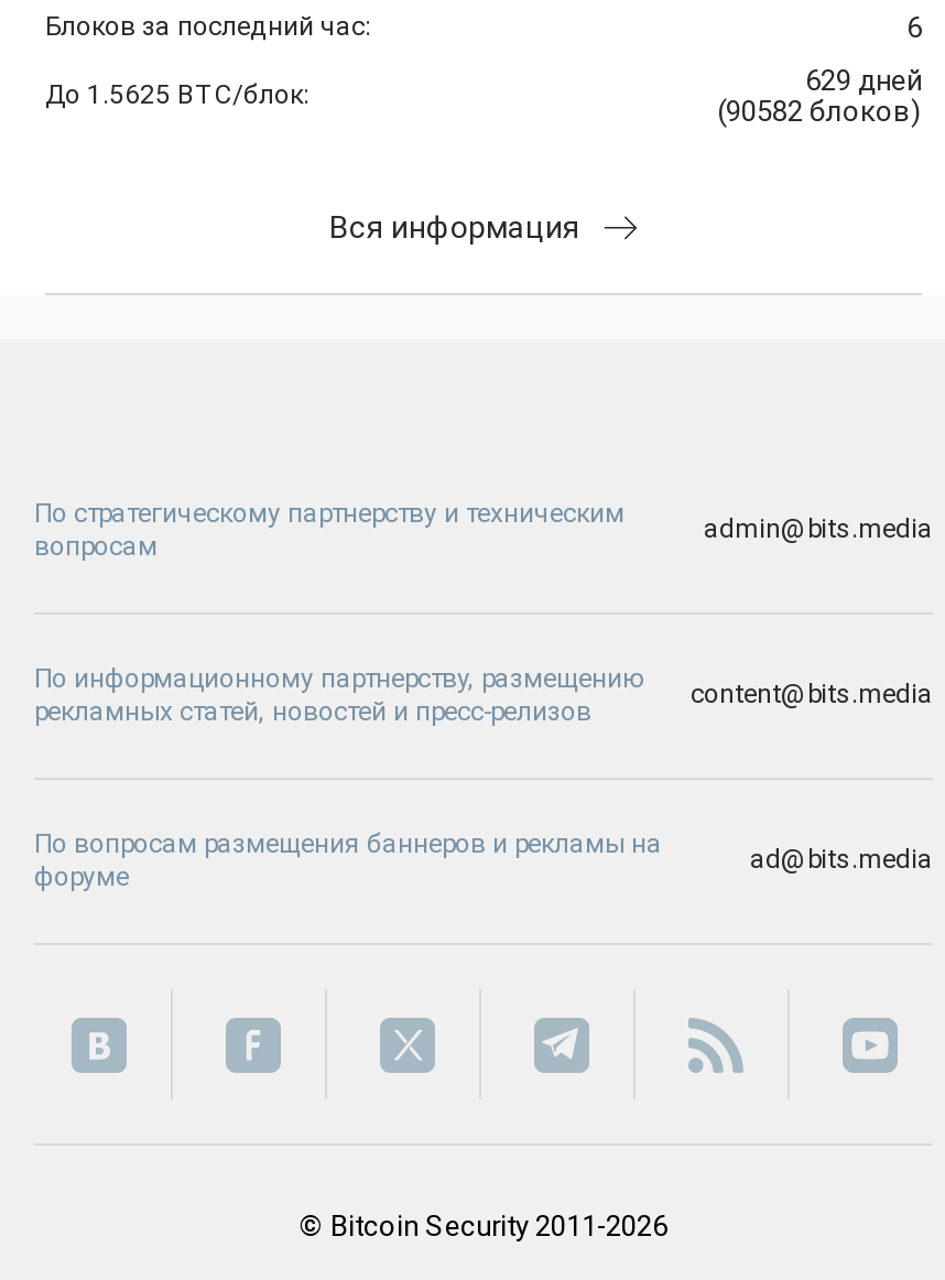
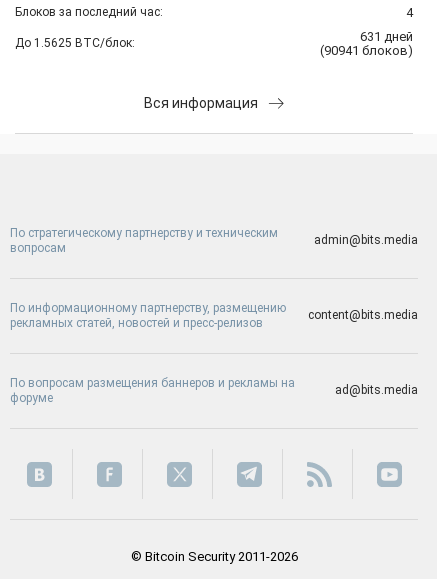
[906,11,922,44] 6 -> [406,5,413,20] 4
[805,64,922,97] 629 дней -> [360,29,413,44] 631 дней
[717,95,922,128] (90582 блоков) -> [320,43,413,58] (90941 блоков)

